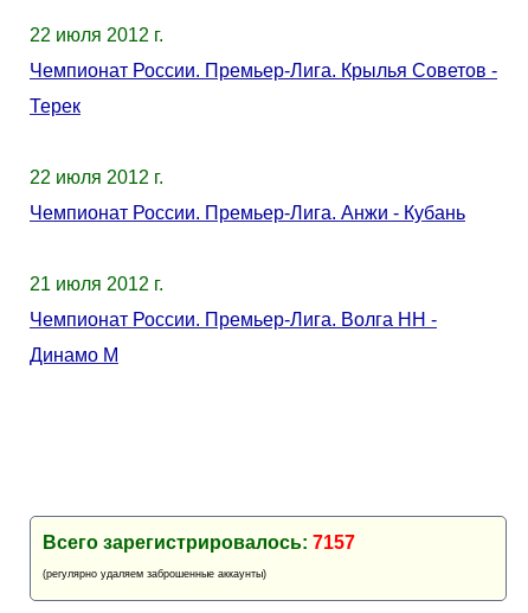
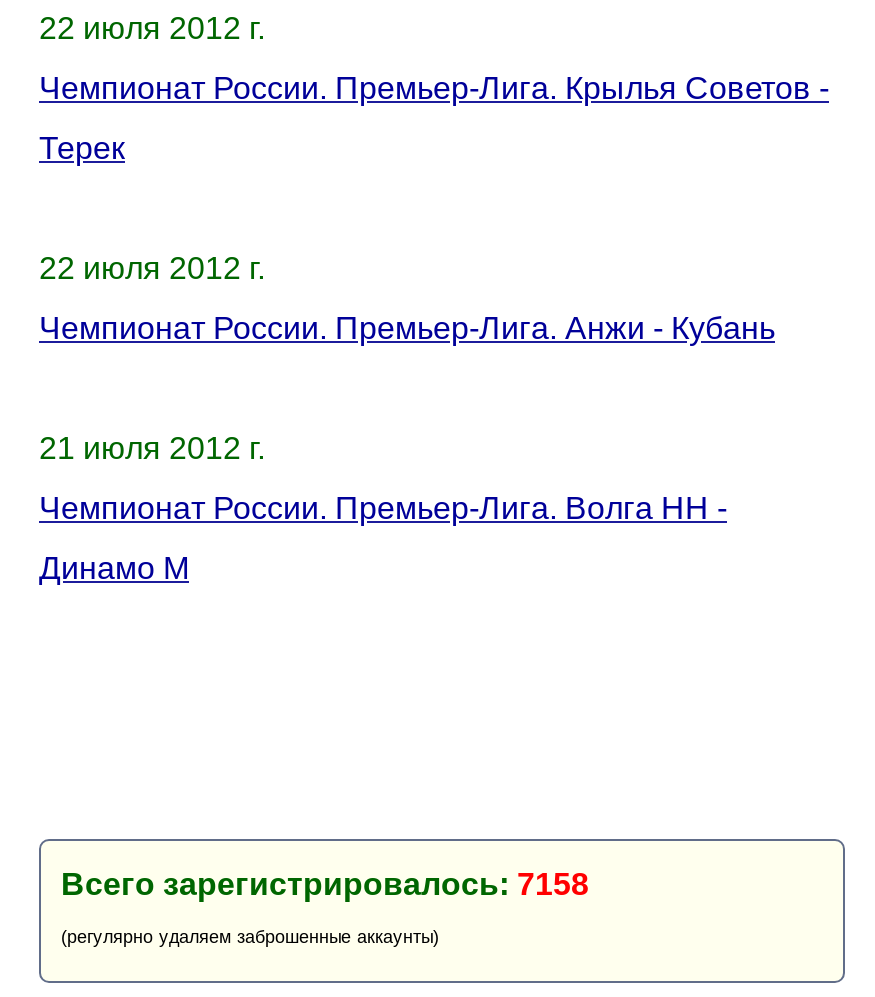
[43,532,355,553] Всего зарегистрировалось: 7157 -> [61,867,589,901] Всего зарегистрировалось: 7158

